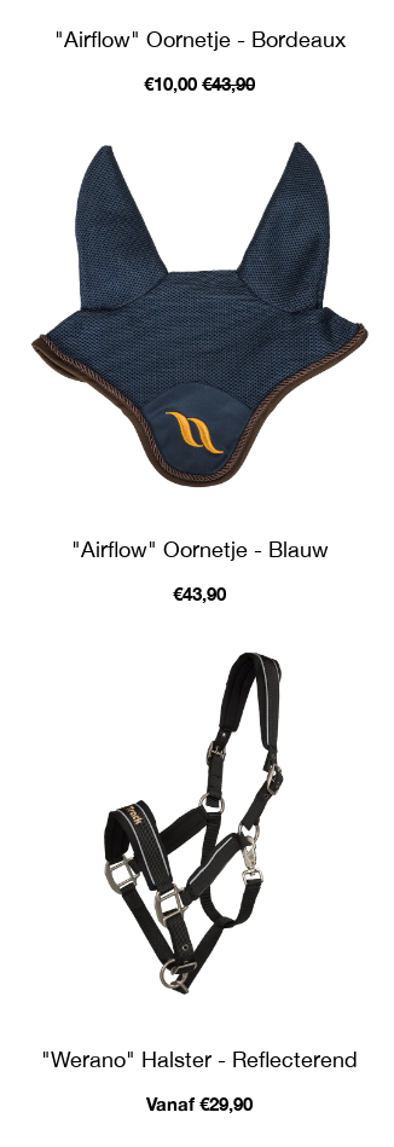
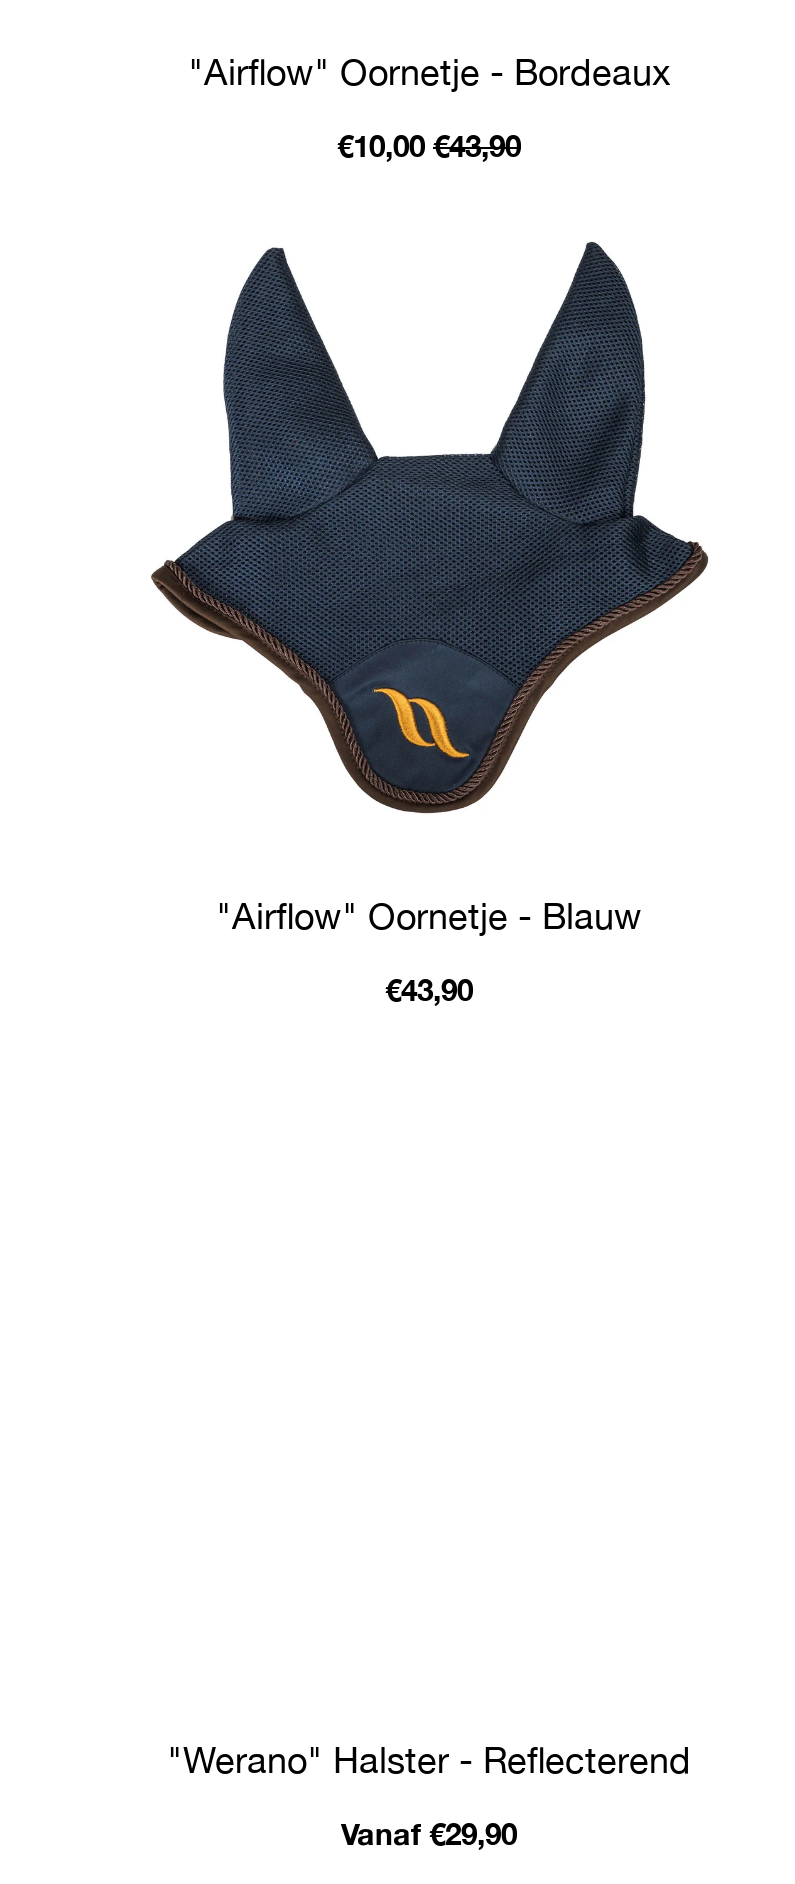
[103,651,284,996] [image] -> none

